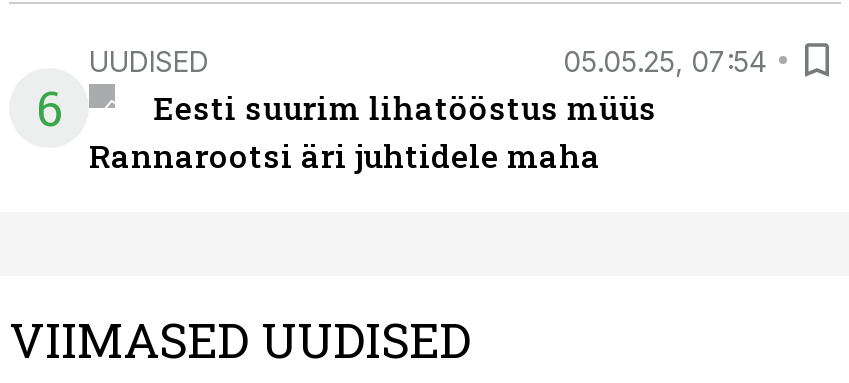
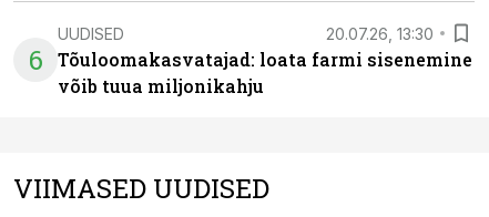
[89,43,767,176] 05.05.25, 07:54 | Eesti suurim lihatööstus müüs | Rannarootsi äri juhtidele maha -> [58,24,472,97] 20.07.26, 13:30 | Tõuloomakasvatajad: loata farmi sisenemine | võib tuua miljonikahju

